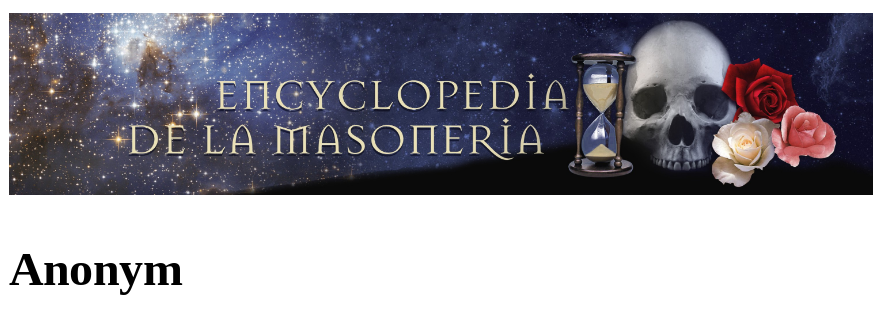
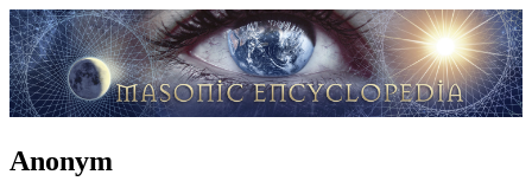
[9,13,873,197] [image] -> [8,8,522,118] [image]

